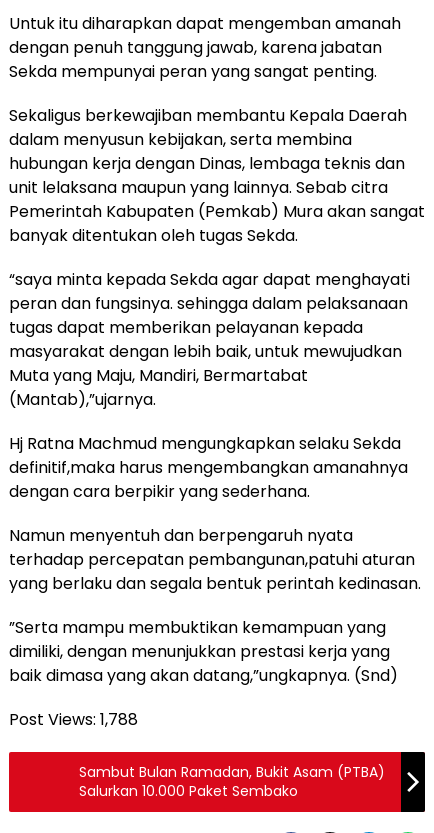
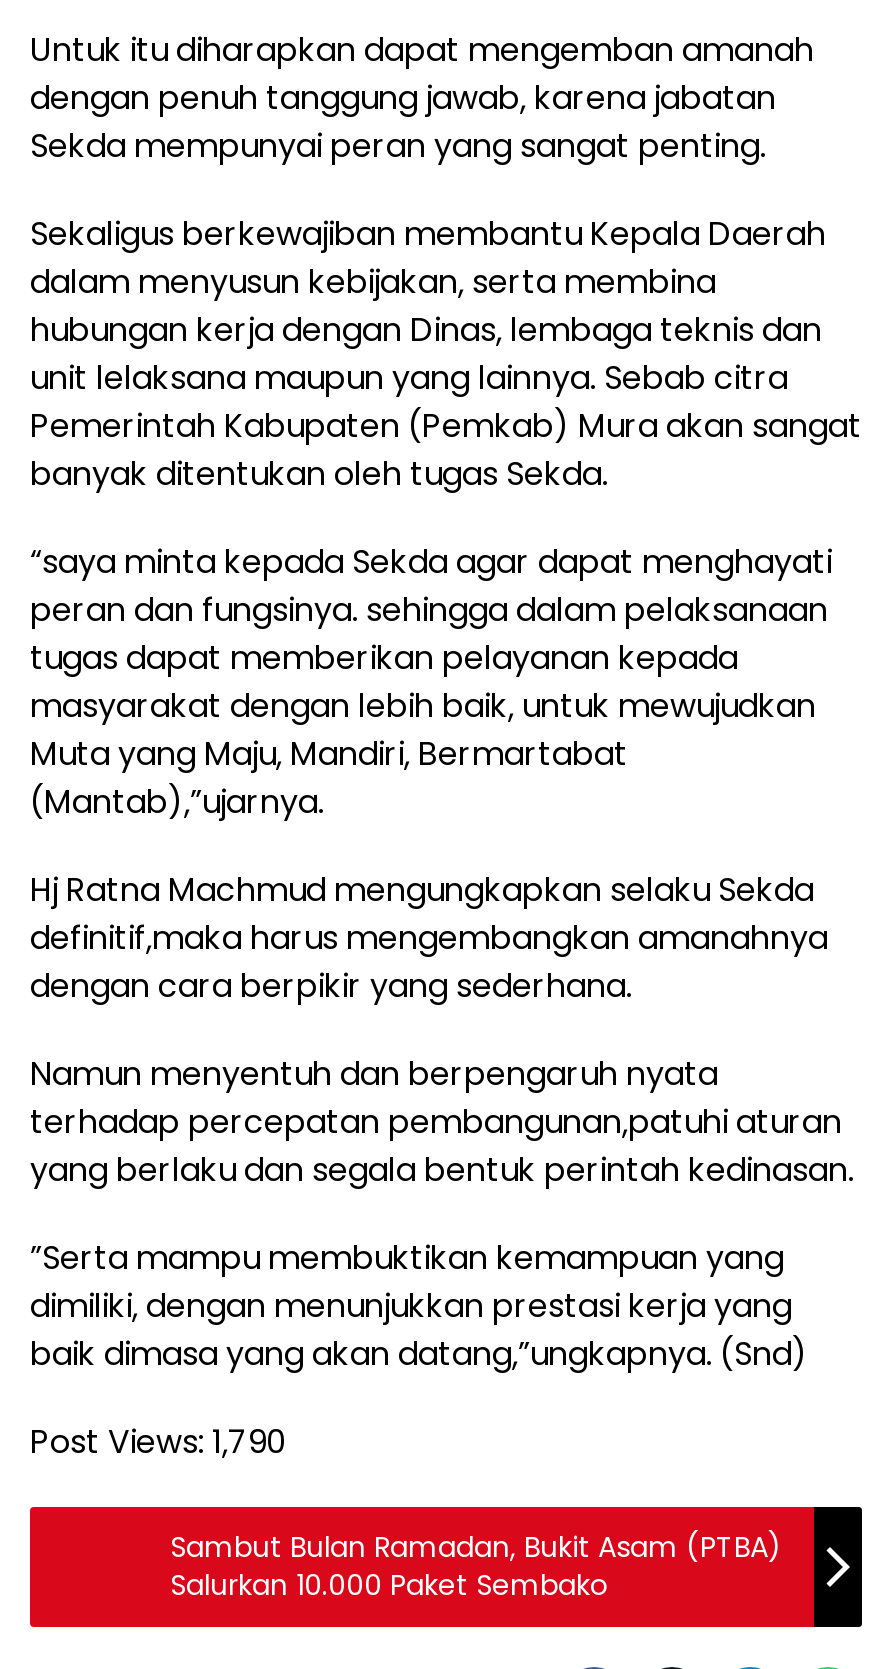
[9,708,138,731] Post Views: 1,788 -> [30,1419,286,1465] Post Views: 1,790

